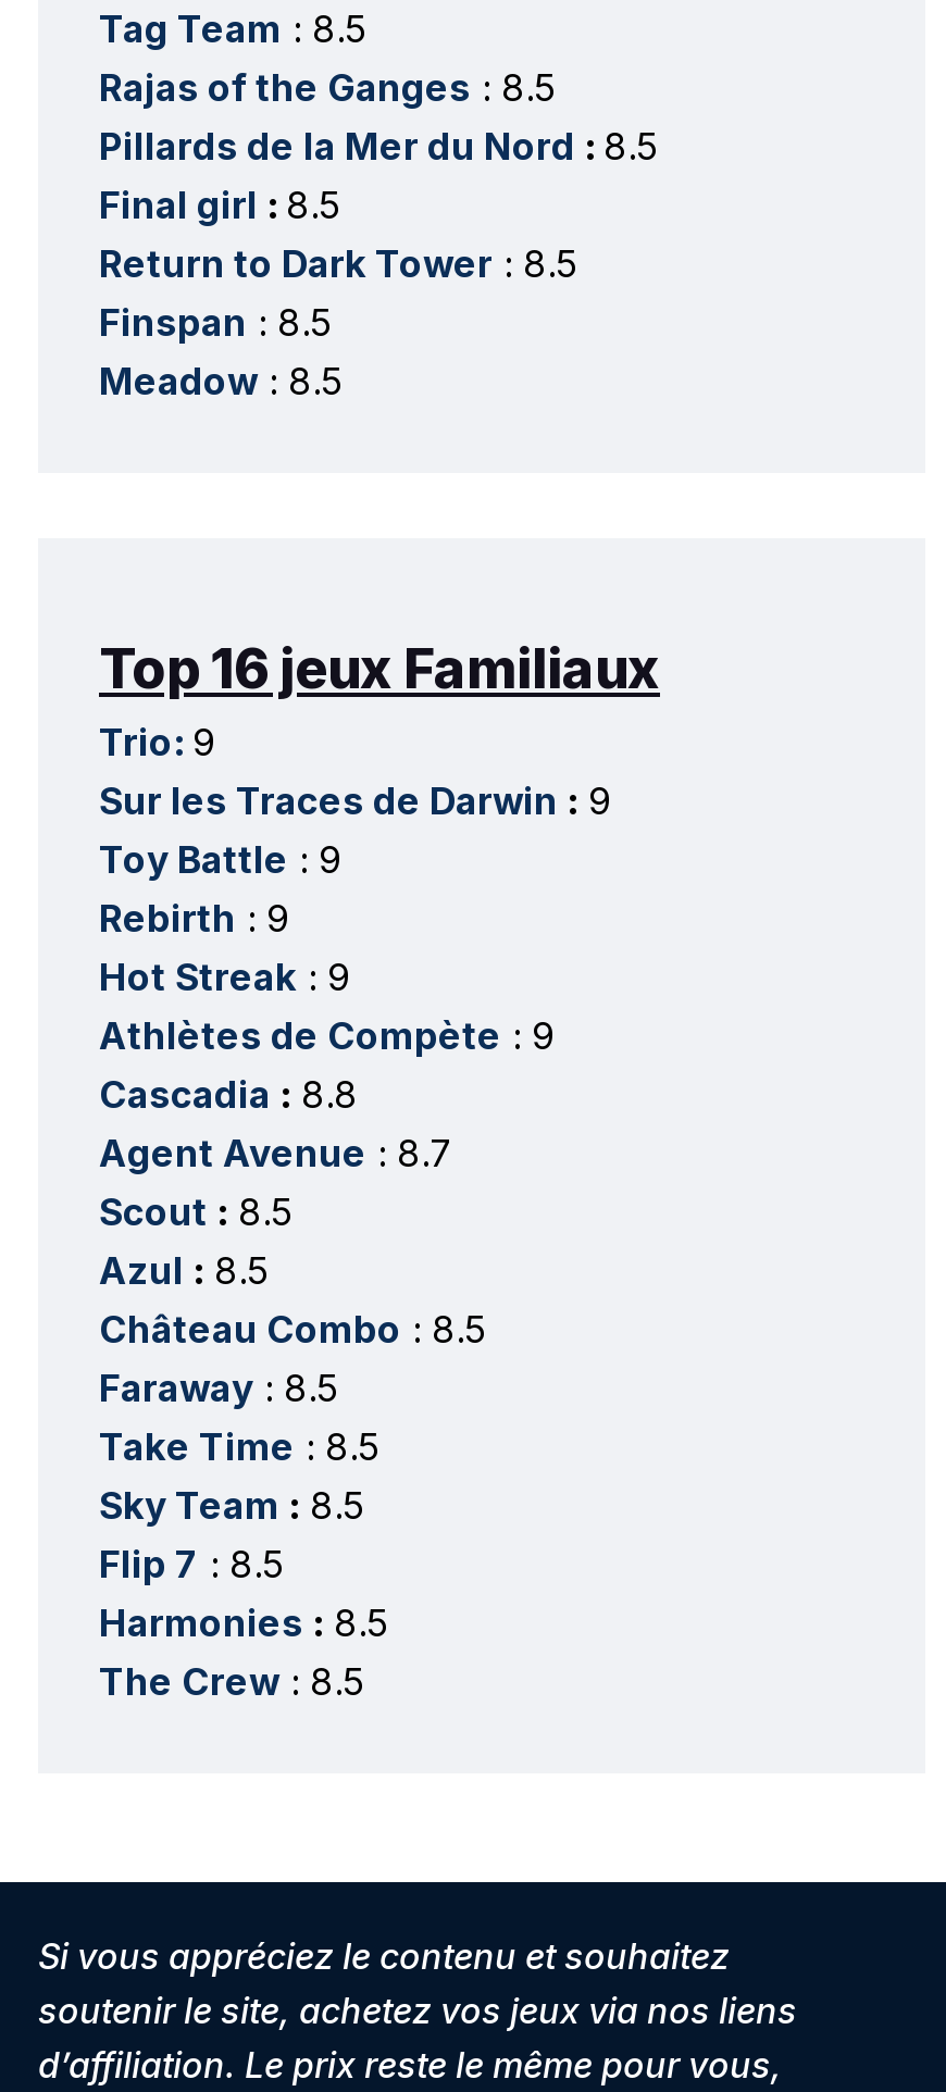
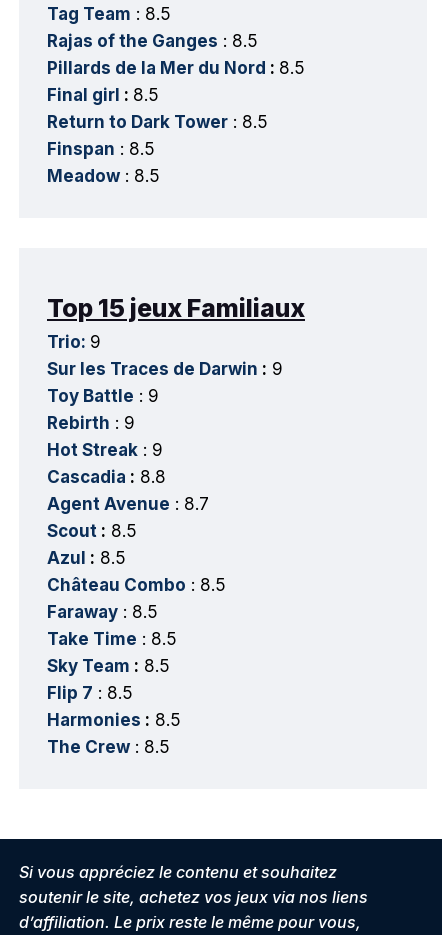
[99,637,660,702] Top 16 jeux Familiaux -> [47,293,305,323] Top 15 jeux Familiaux
[99,1015,556,1059] Athlètes de Compète: 9 -> none

